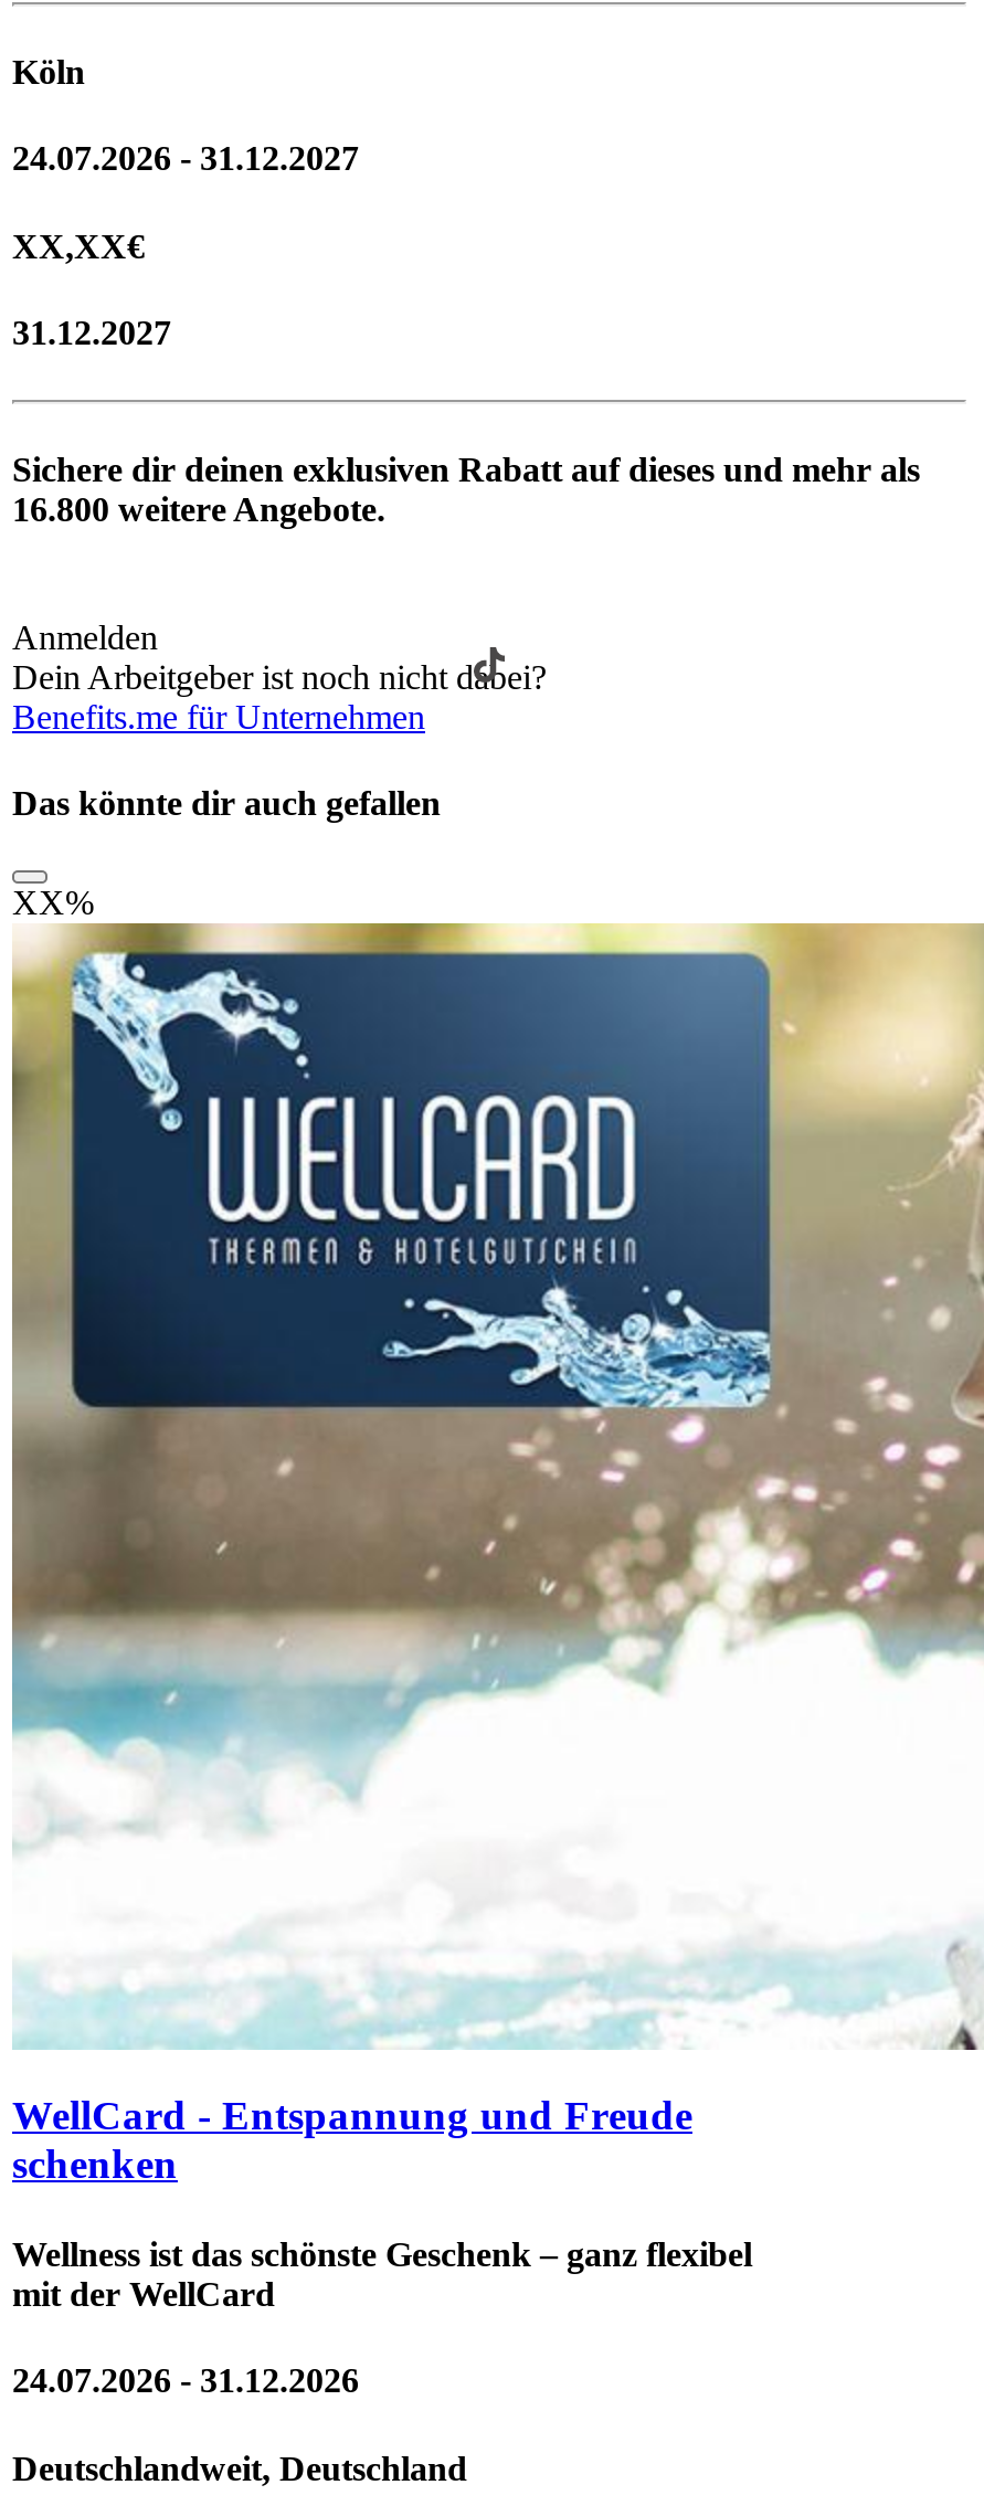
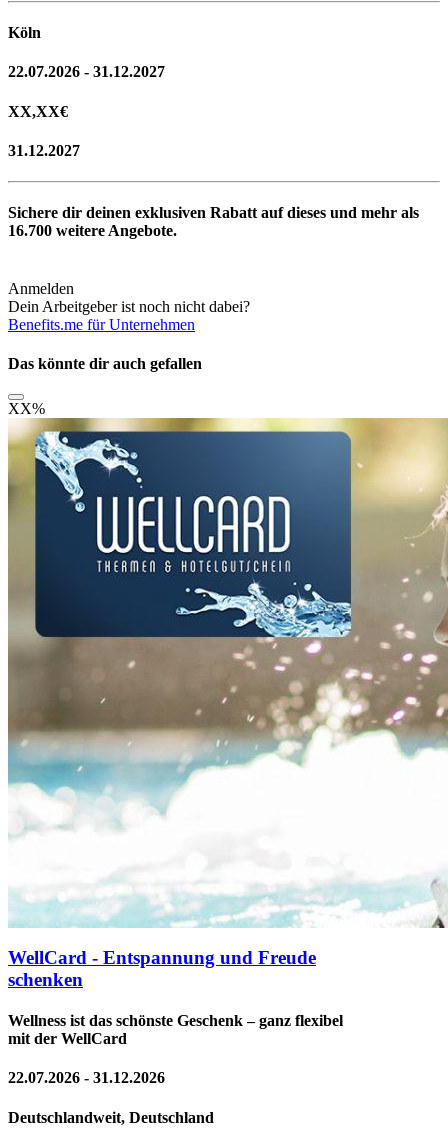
[12,140,359,177] 24.07.2026 - 31.12.2027 -> [8,63,165,80] 22.07.2026 - 31.12.2027
[12,491,385,529] 16.800 weitere Angebote. -> [8,222,177,239] 16.700 weitere Angebote.
[12,2362,359,2400] 24.07.2026 - 31.12.2026 -> [8,1069,165,1086] 22.07.2026 - 31.12.2026

